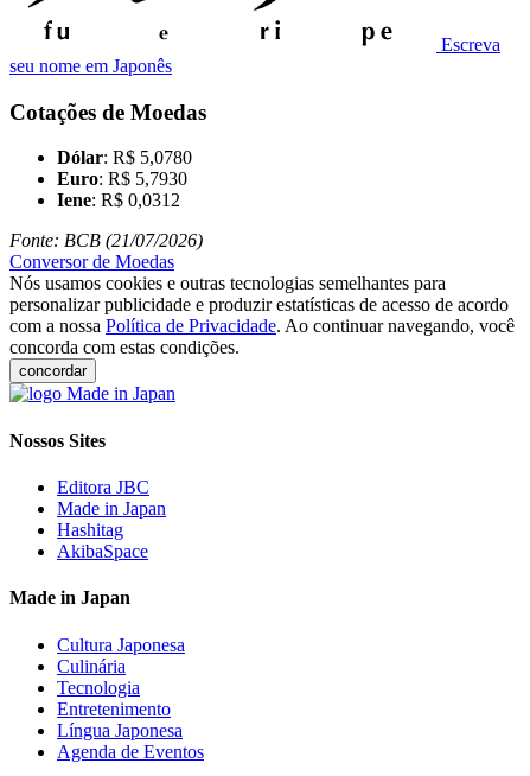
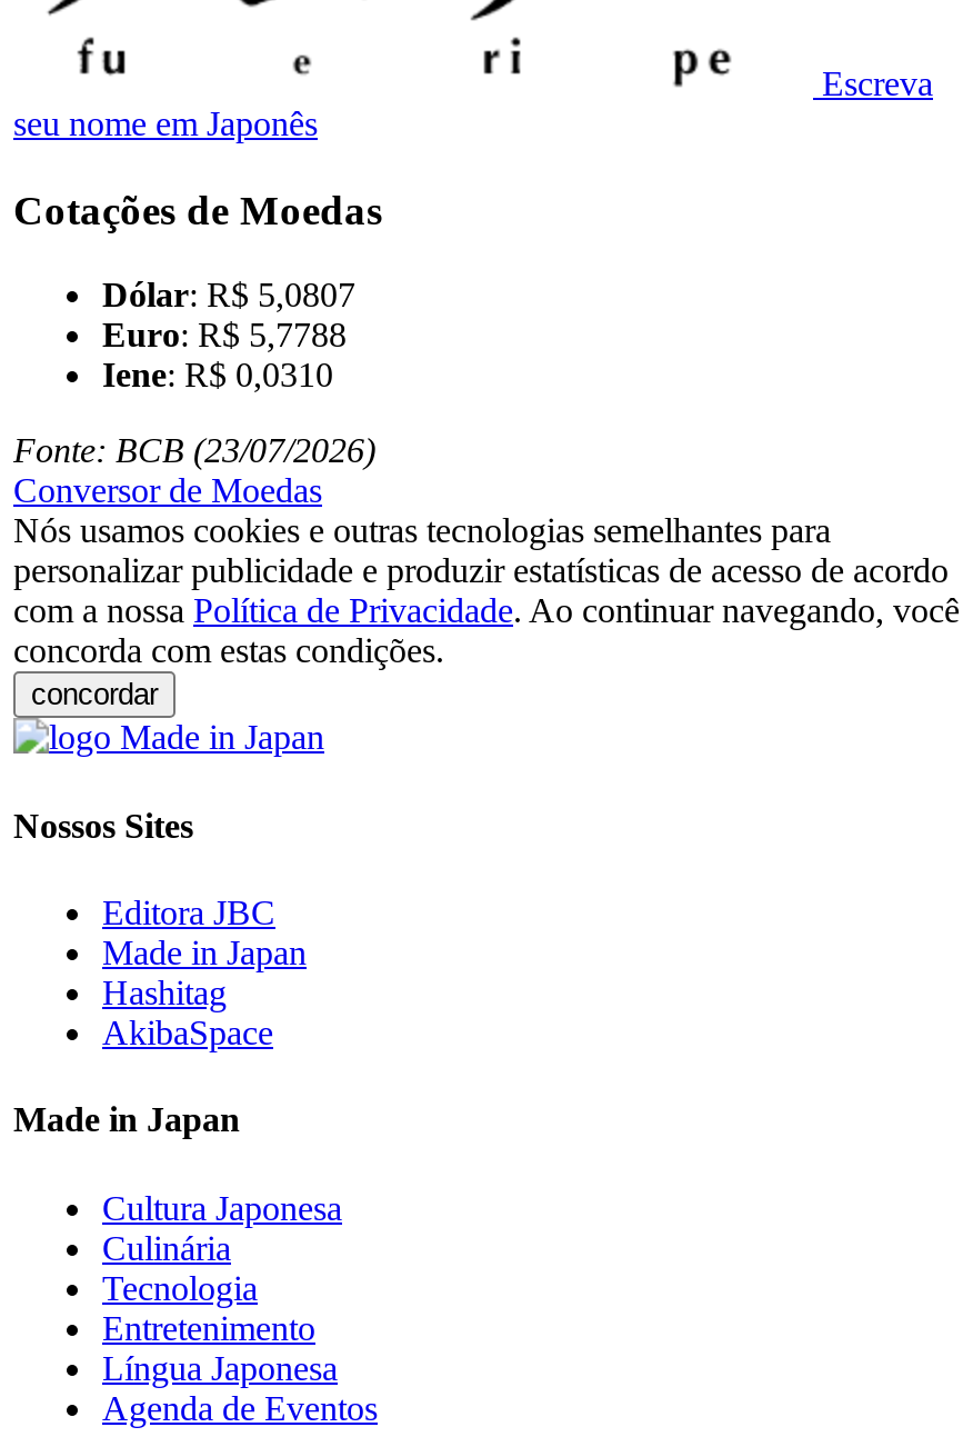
[57,148,192,168] Dólar: R$ 5,0780 -> [102,277,355,314] Dólar: R$ 5,0807
[57,169,187,189] Euro: R$ 5,7930 -> [102,317,347,354] Euro: R$ 5,7788
[57,190,180,210] Iene: R$ 0,0312 -> [102,357,333,394] Iene: R$ 0,0310
[9,231,203,251] Fonte: BCB (21/07/2026) -> [13,432,375,470] Fonte: BCB (23/07/2026)

